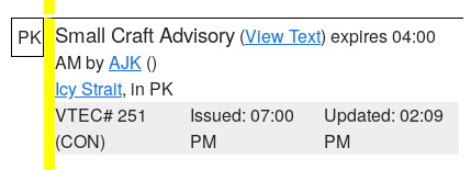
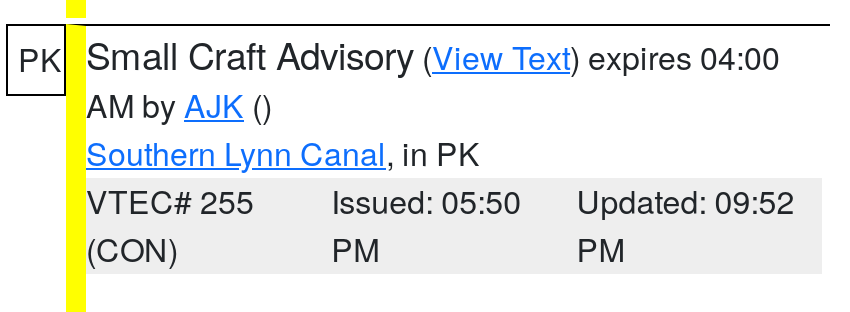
[55,76,173,127] Icy Strait, in PK | VTEC# 251 -> [86,130,480,224] Southern Lynn Canal, in PK | VTEC# 255
[189,102,294,127] Issued: 07:00 -> [331,178,521,224] Issued: 05:50
[324,102,444,127] Updated: 02:09 -> [576,178,794,224] Updated: 09:52

